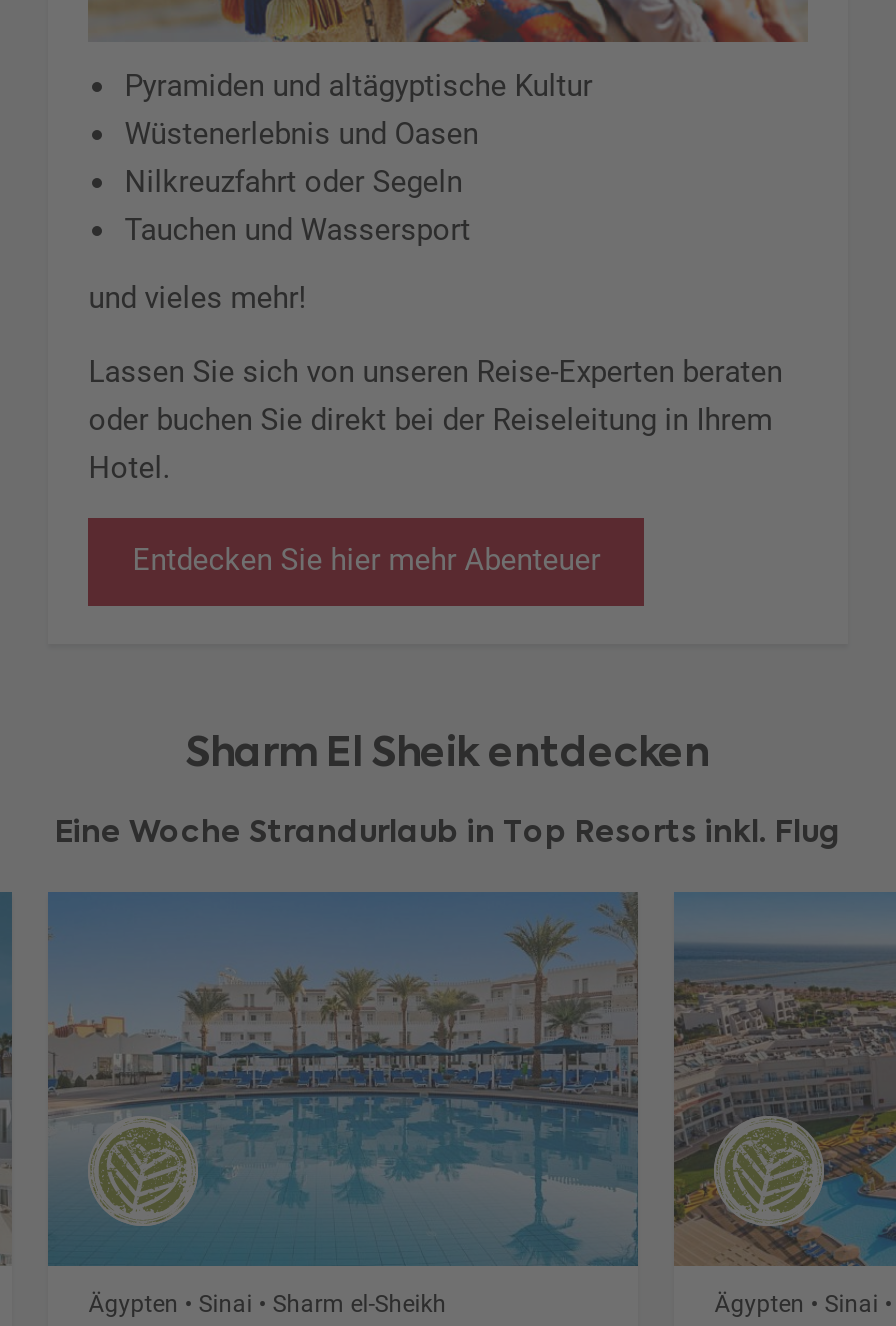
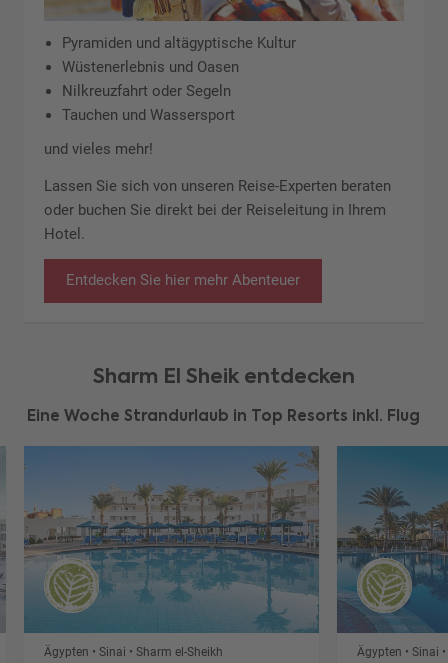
[672,892,890,1268] [image] -> [336,446,445,634] [image]

